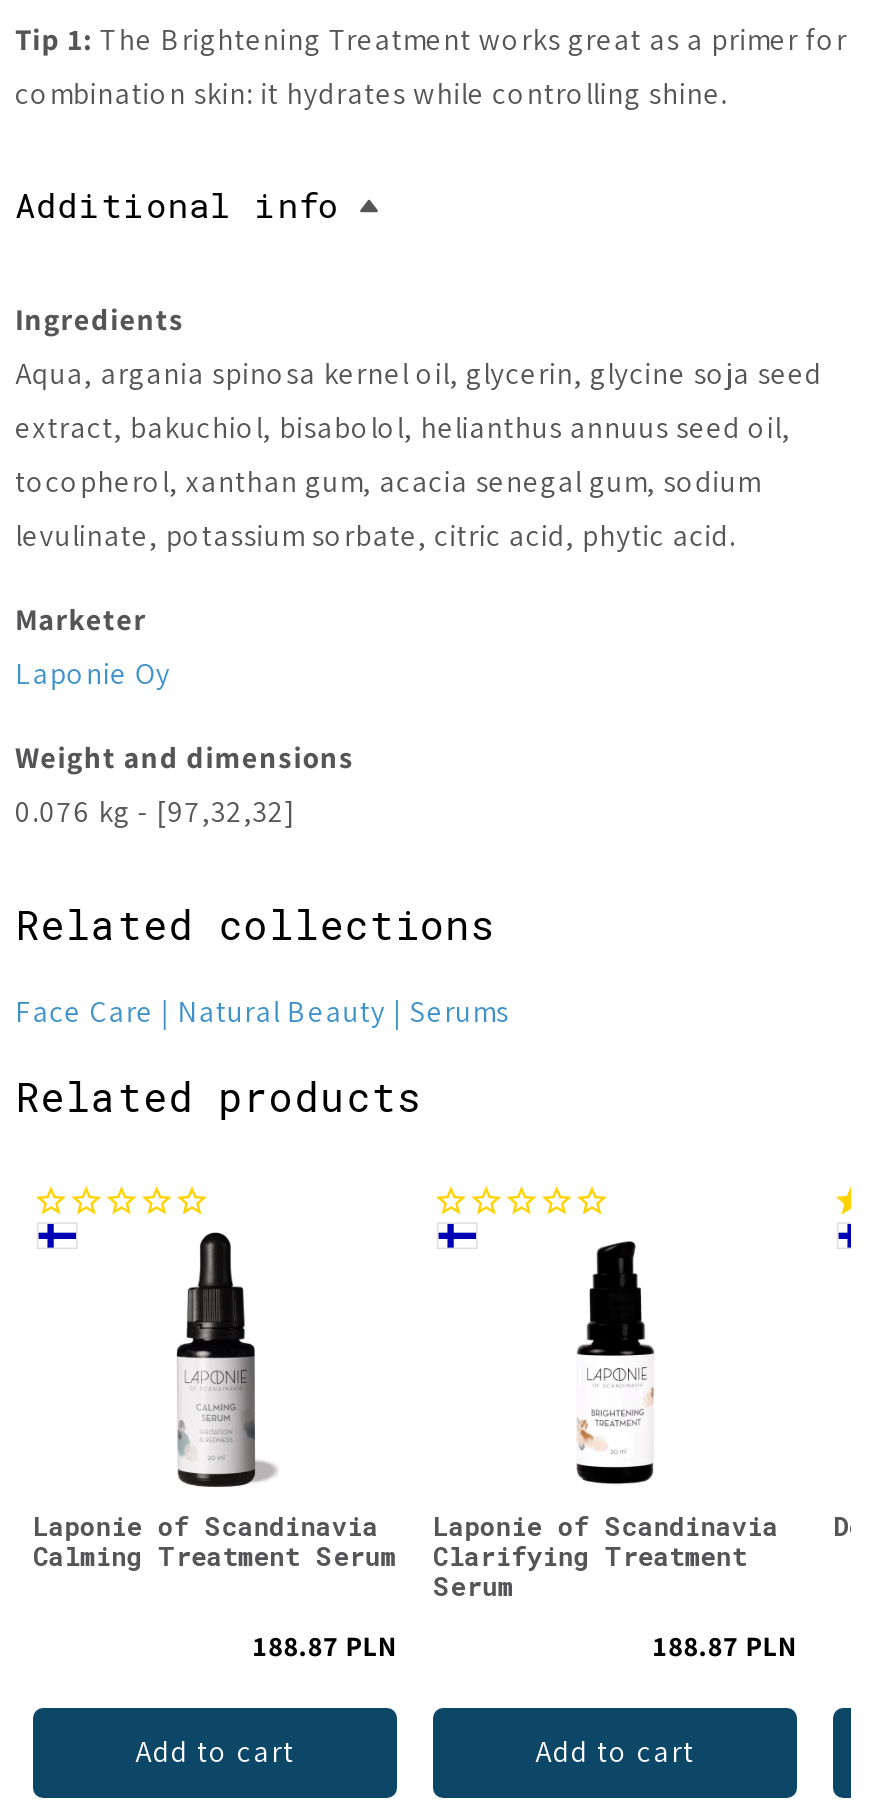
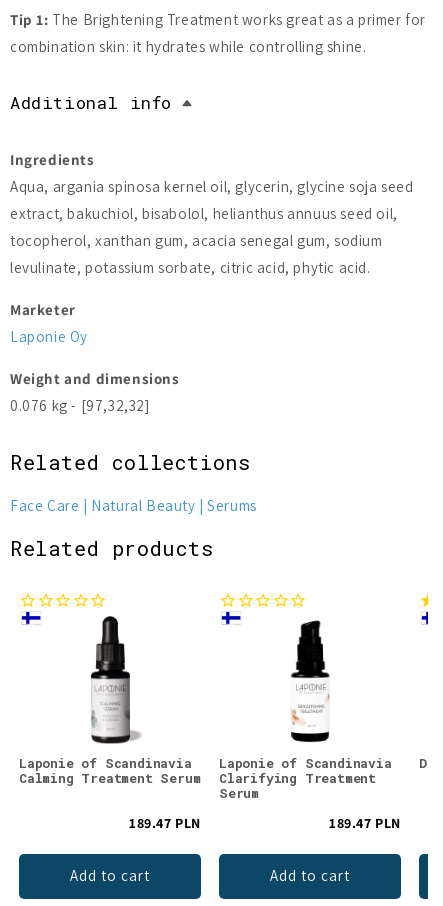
[253,1627,397,1663] 188.87 PLN -> [129,813,201,831] 189.47 PLN
[653,1627,797,1663] 188.87 PLN -> [329,813,401,831] 189.47 PLN

